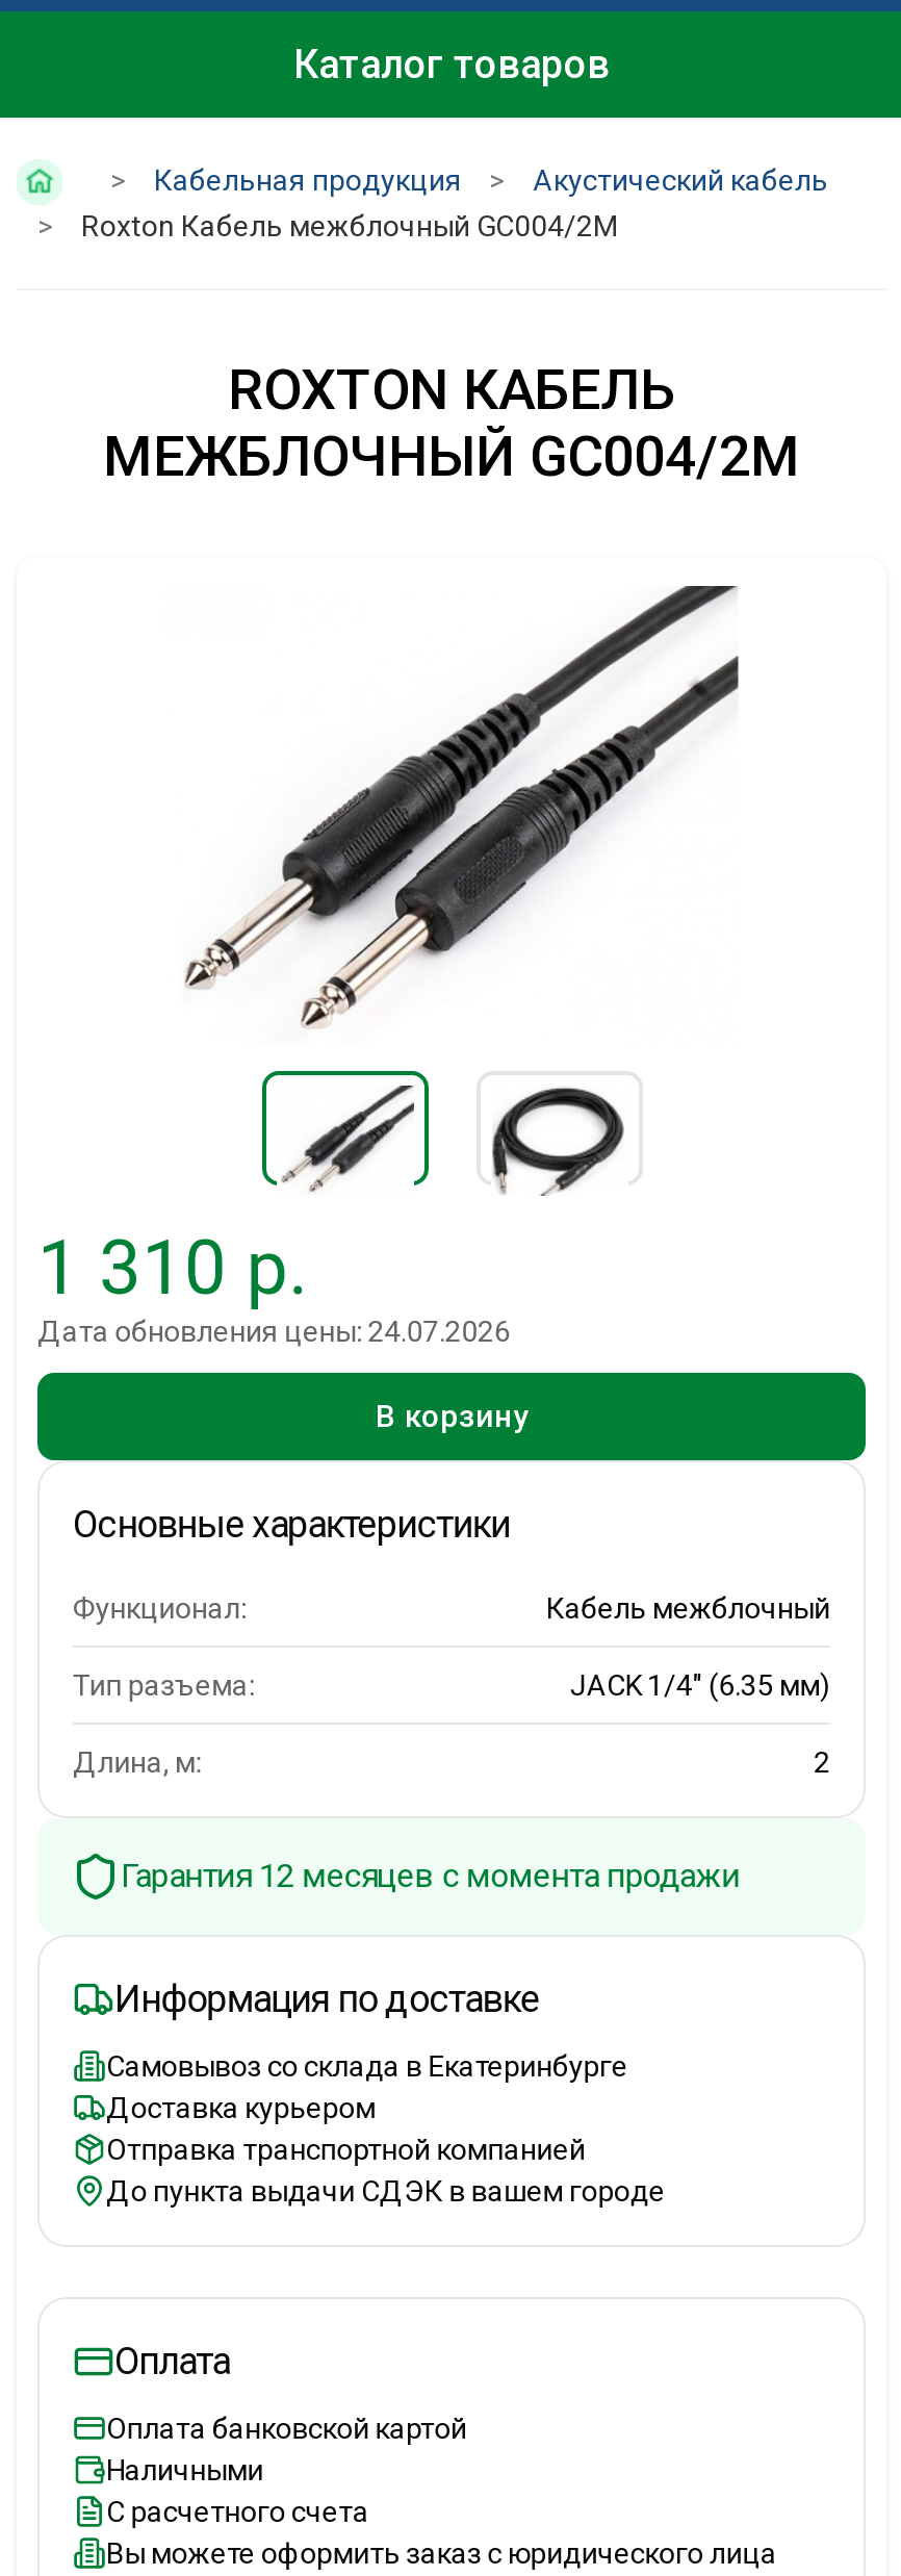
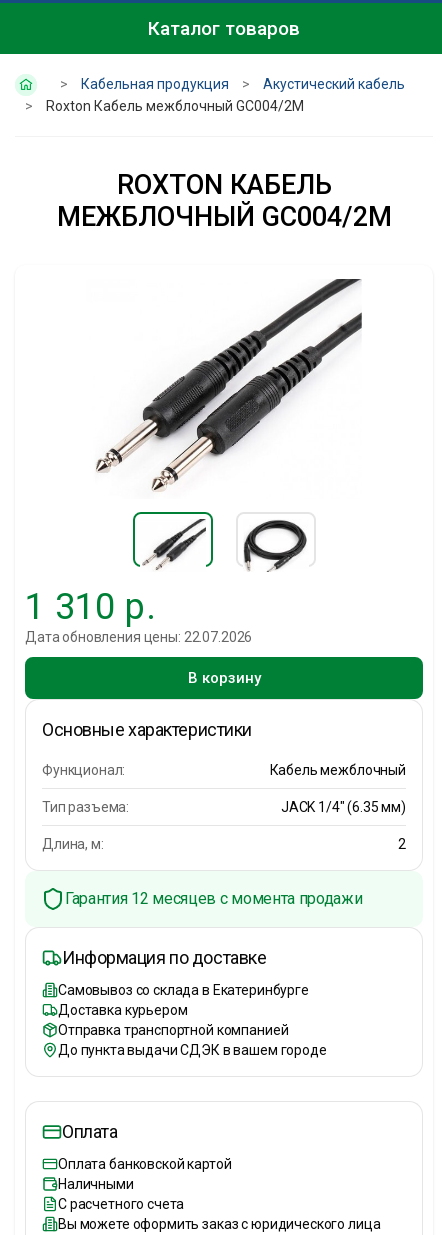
[37,1314,510,1348] Дата обновления цены: 24.07.2026 -> [25,629,252,645] Дата обновления цены: 22.07.2026

